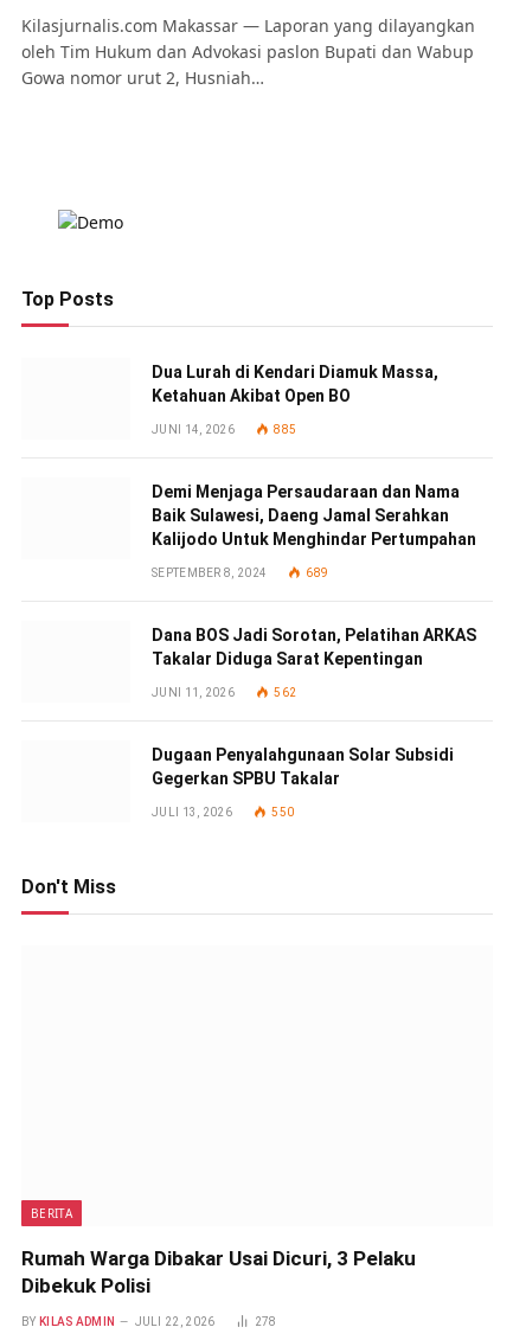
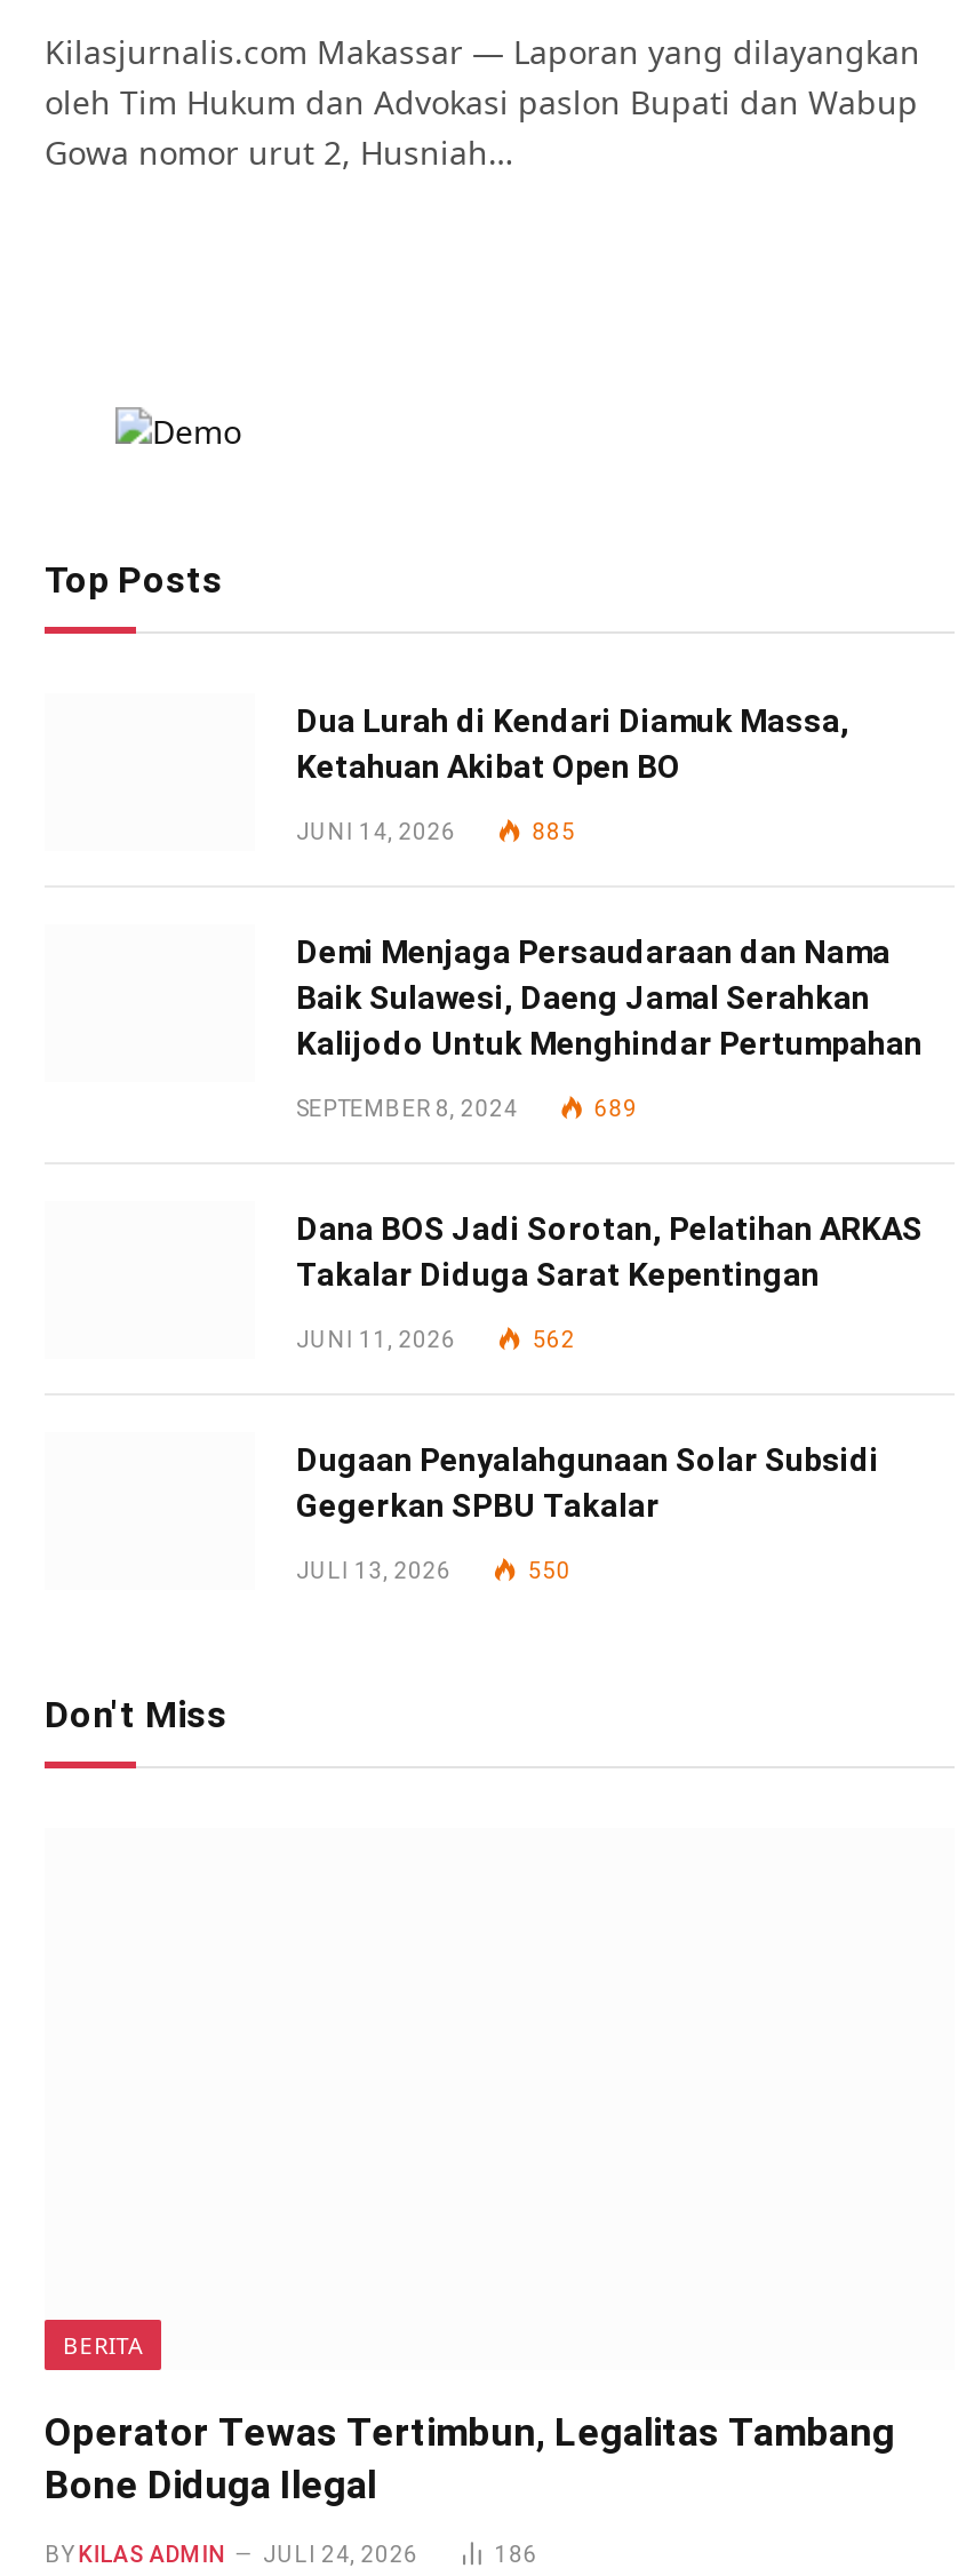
[21,1246,416,1297] Rumah Warga Dibakar Usai Dicuri, 3 Pelaku | Dibekuk Polisi -> [45,2409,895,2507] Operator Tewas Tertimbun, Legalitas Tambang | Bone Diduga Ilegal
[134,1315,277,1328] JULI 22, 2026 | 278 -> [263,2541,538,2566] JULI 24, 2026 | 186

